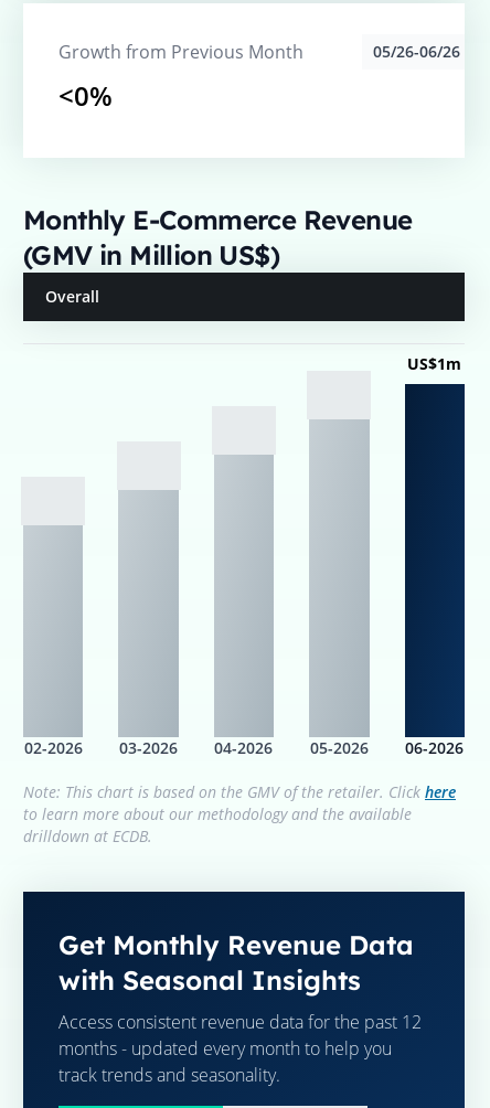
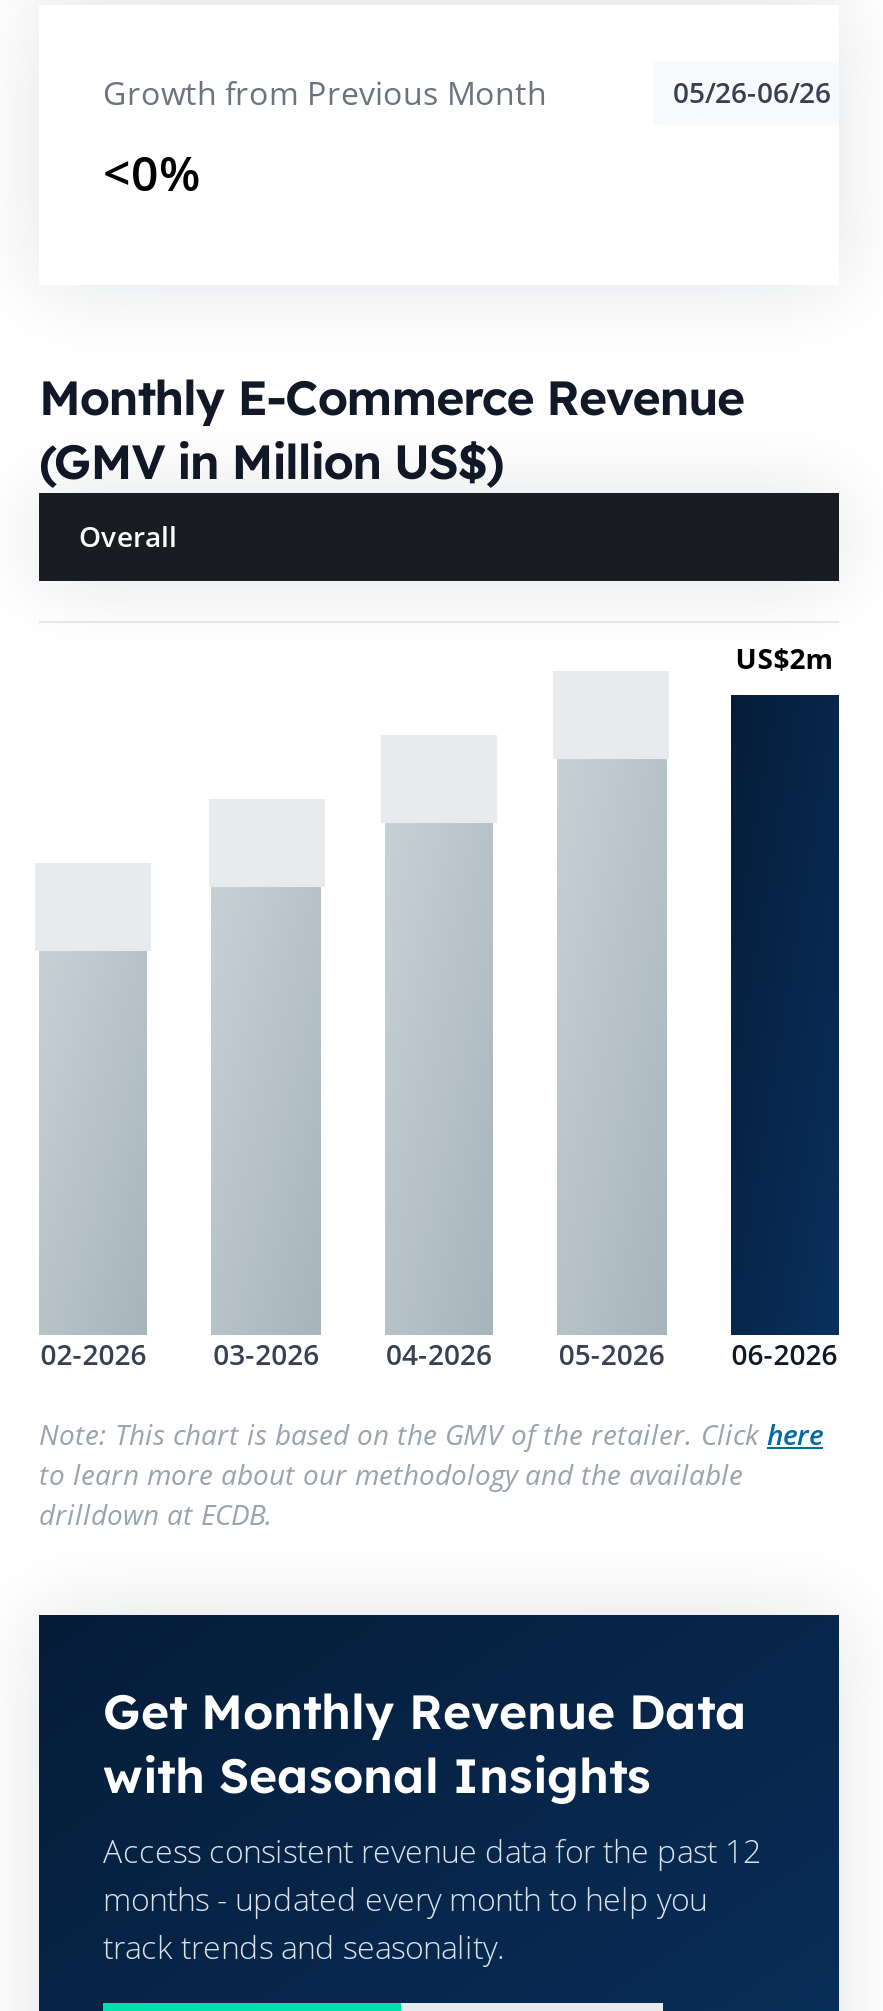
[407,353,462,374] US$1m -> [735,639,833,677] US$2m

